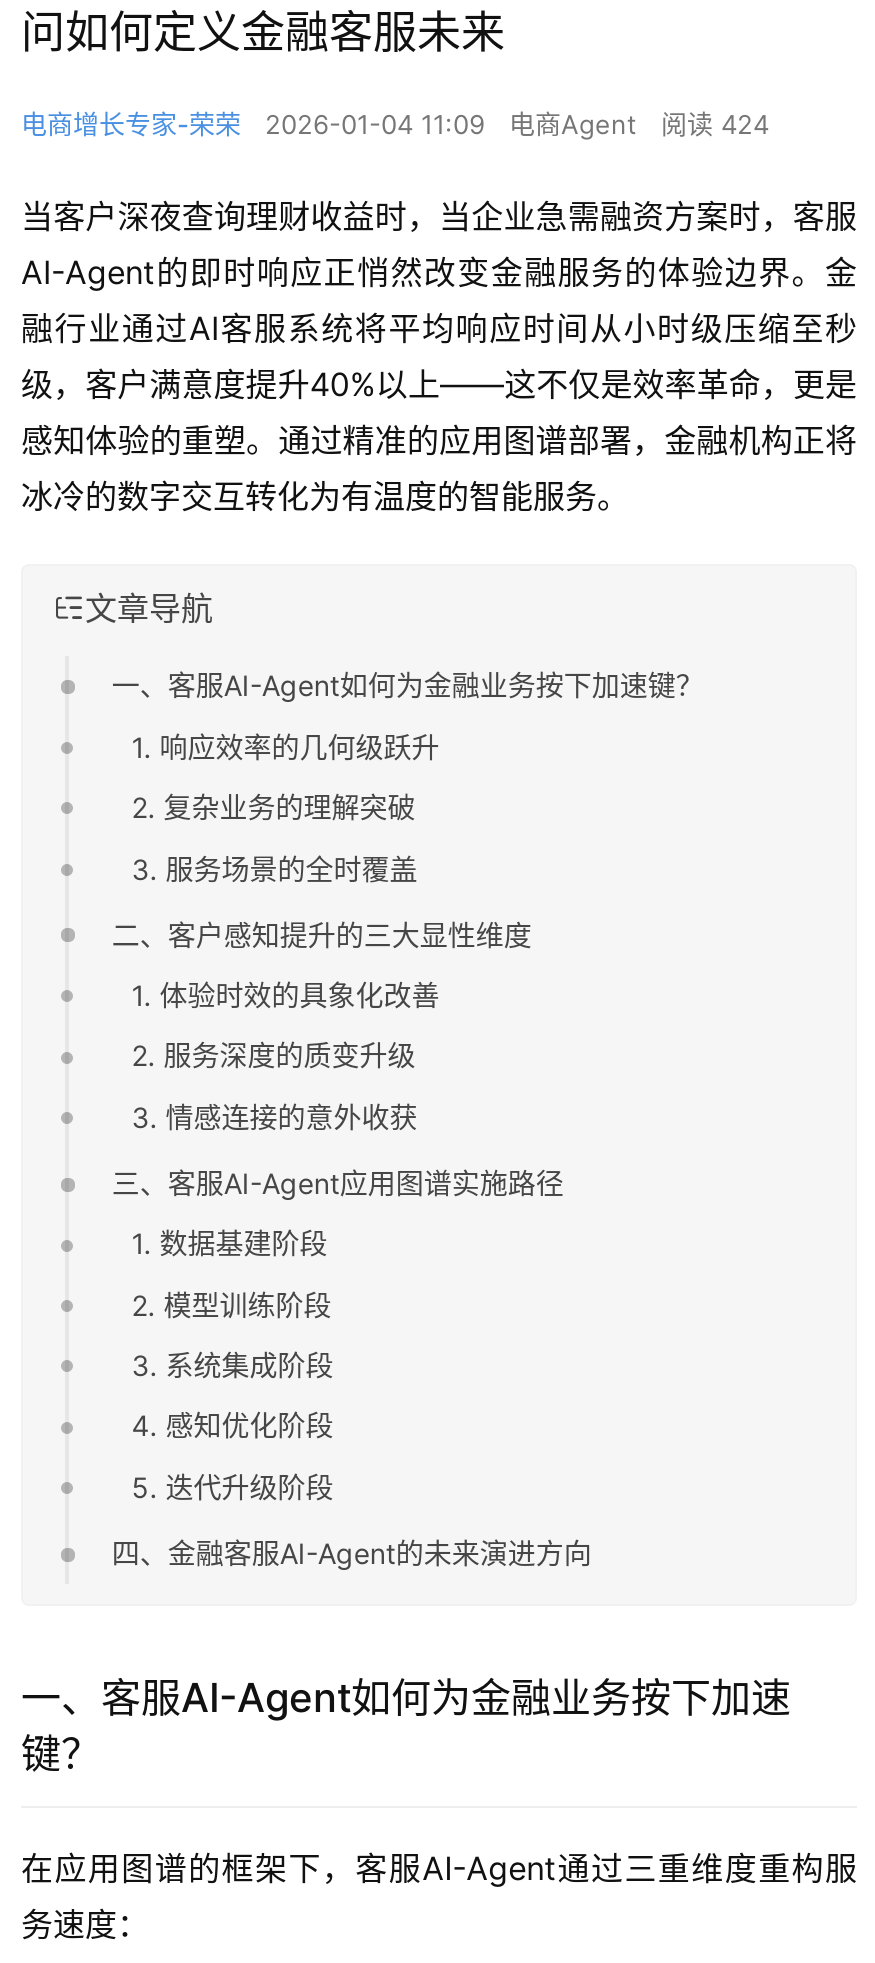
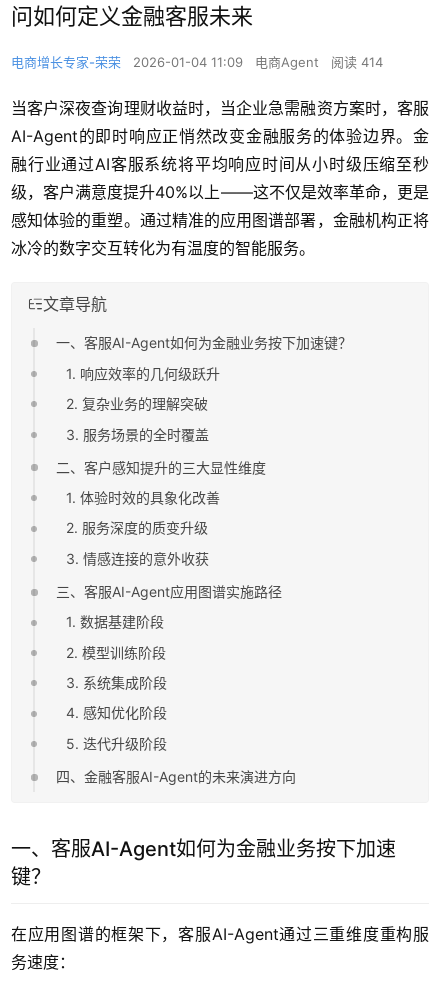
[21,108,769,140] 电商增长专家-荣荣 2026-01-04 11:09 电商Agent 阅读 424 -> [11,54,383,70] 电商增长专家-荣荣 2026-01-04 11:09 电商Agent 阅读 414

